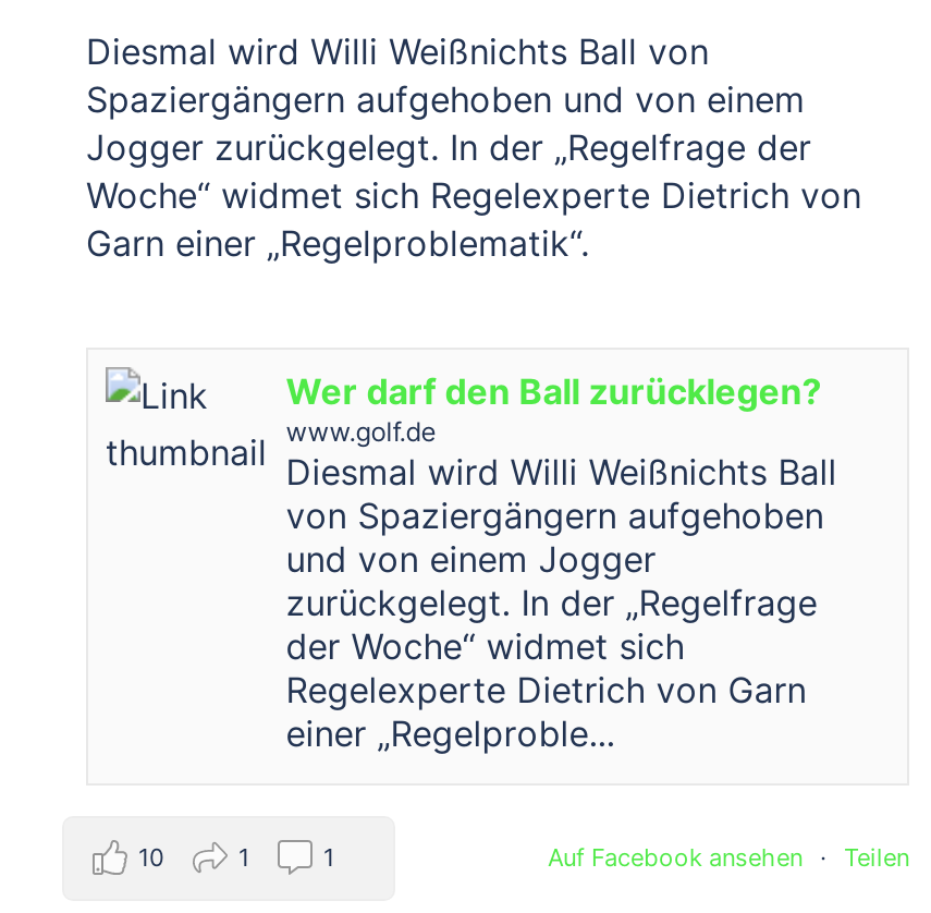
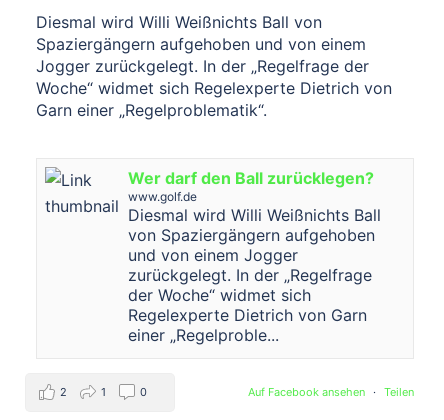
[138,841,164,872] 10 -> [60,385,67,399] 2
[323,841,334,872] 1 -> [140,385,147,399] 0

